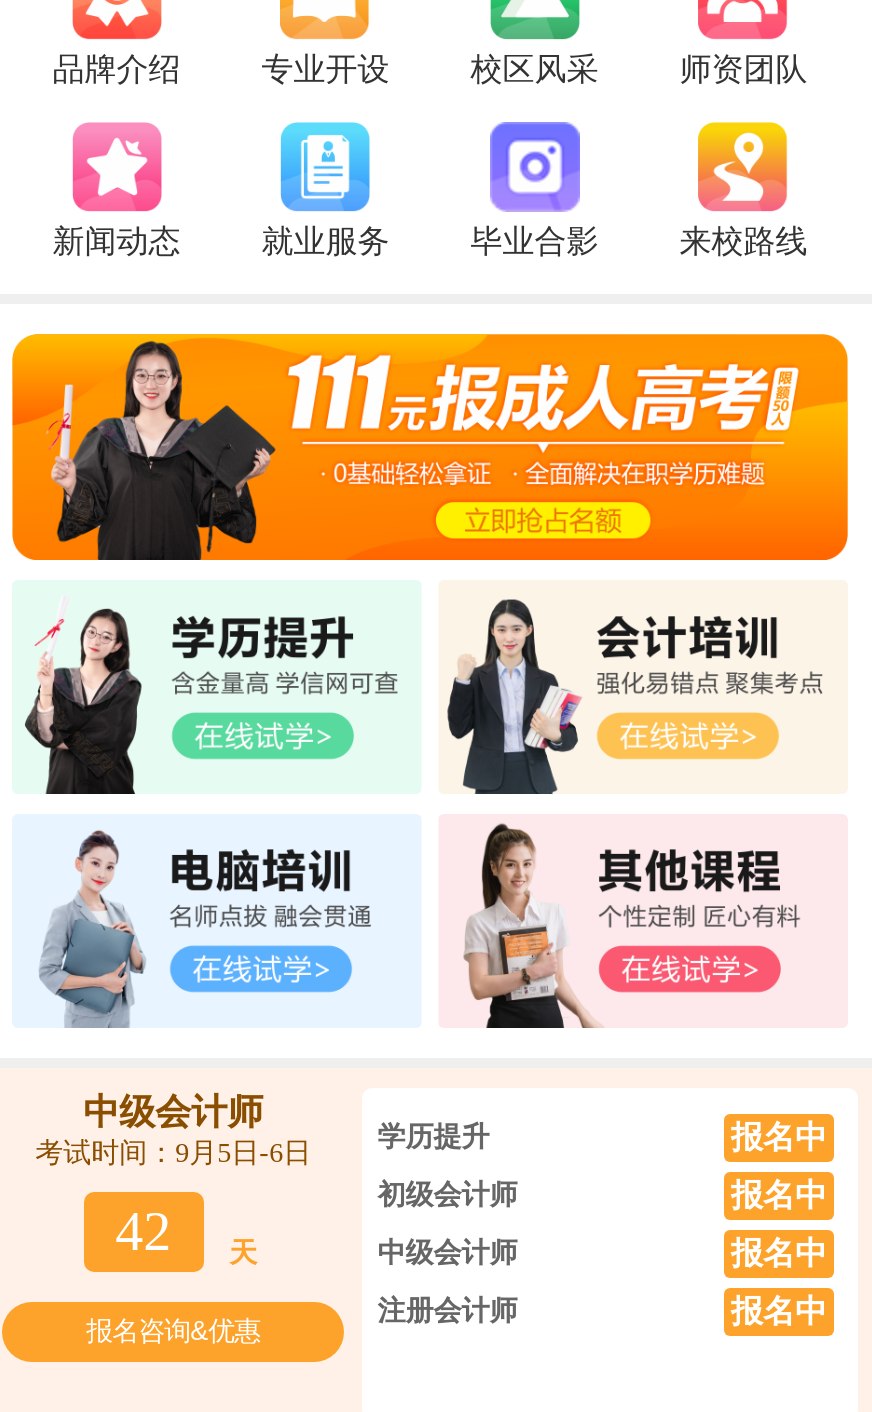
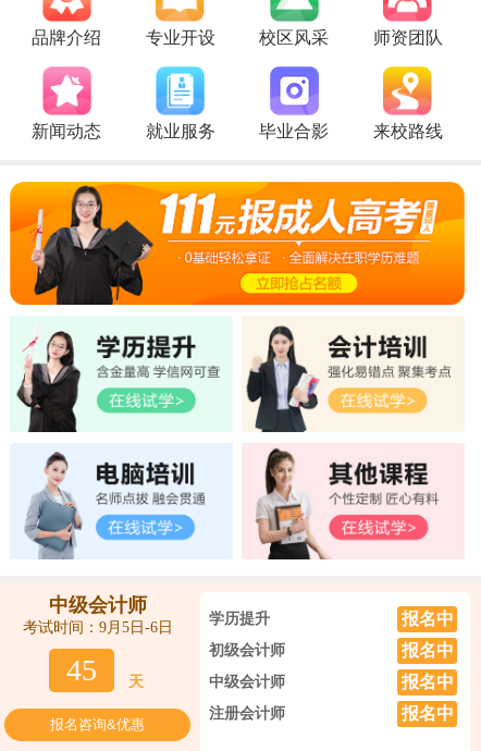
[115,1200,257,1268] 42 天 -> [66,653,143,690] 45 天

